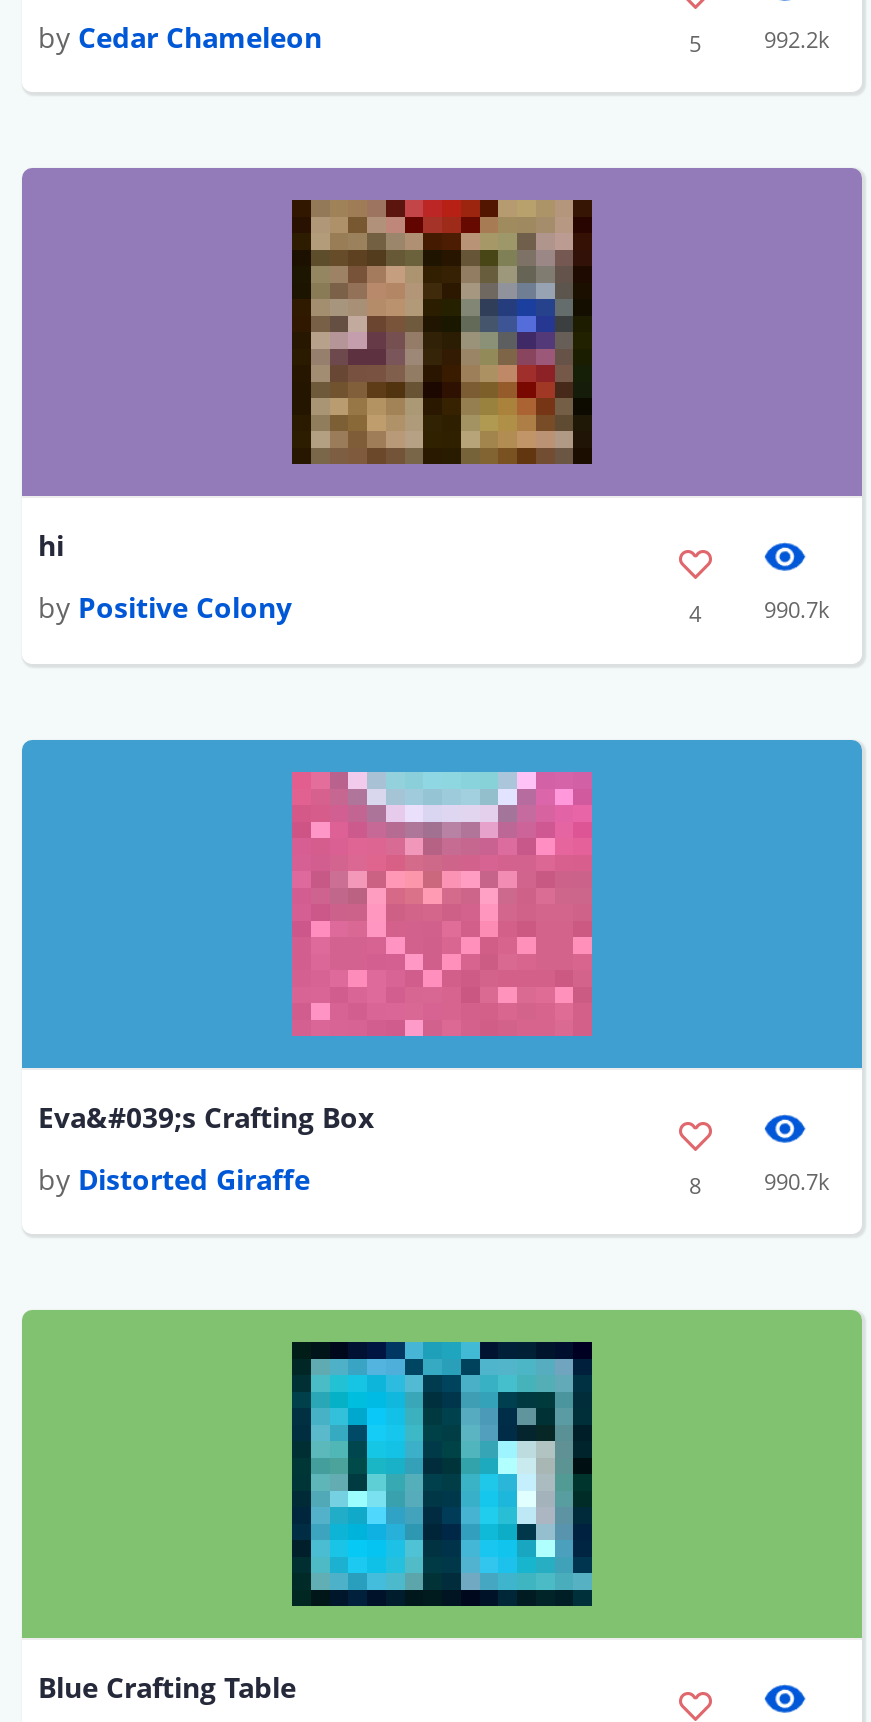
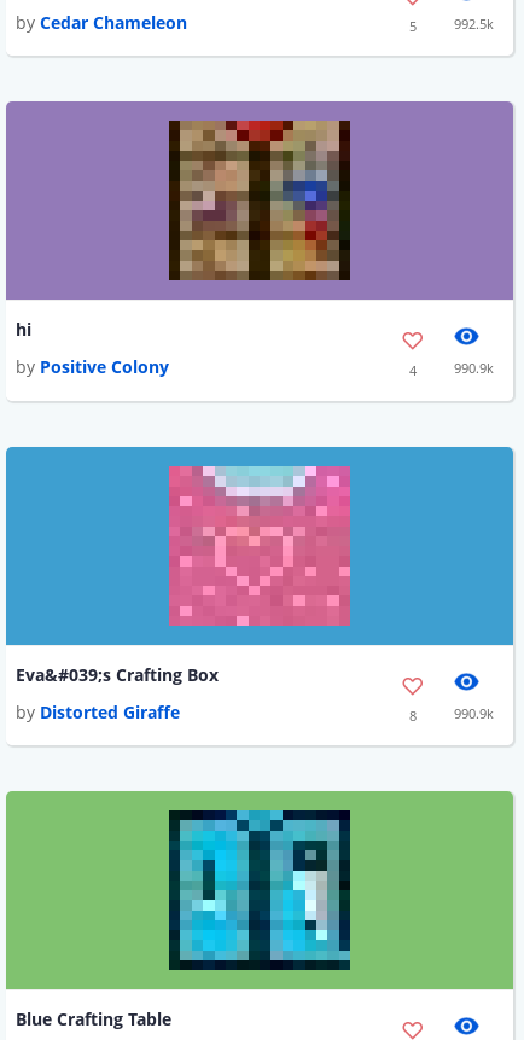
[764,24,830,54] 992.2k -> [454,14,494,32] 992.5k
[764,595,830,625] 990.7k -> [454,359,494,377] 990.9k
[764,1166,830,1196] 990.7k -> [454,704,494,722] 990.9k

